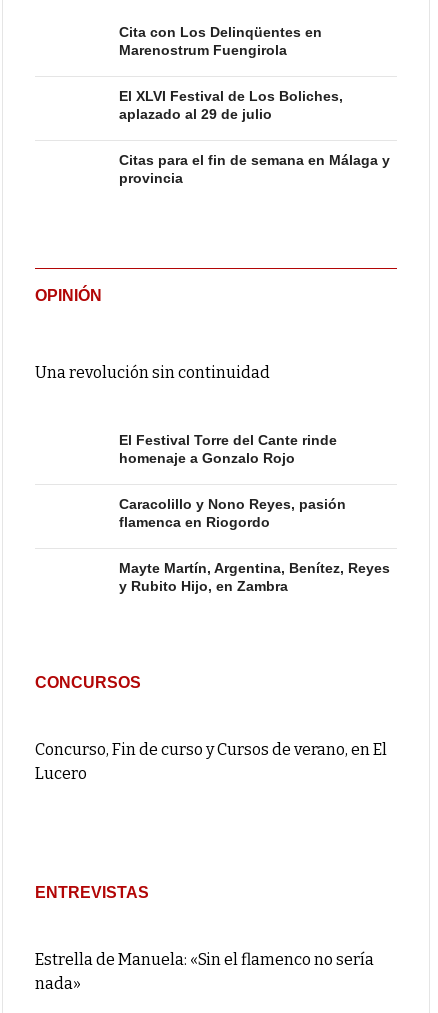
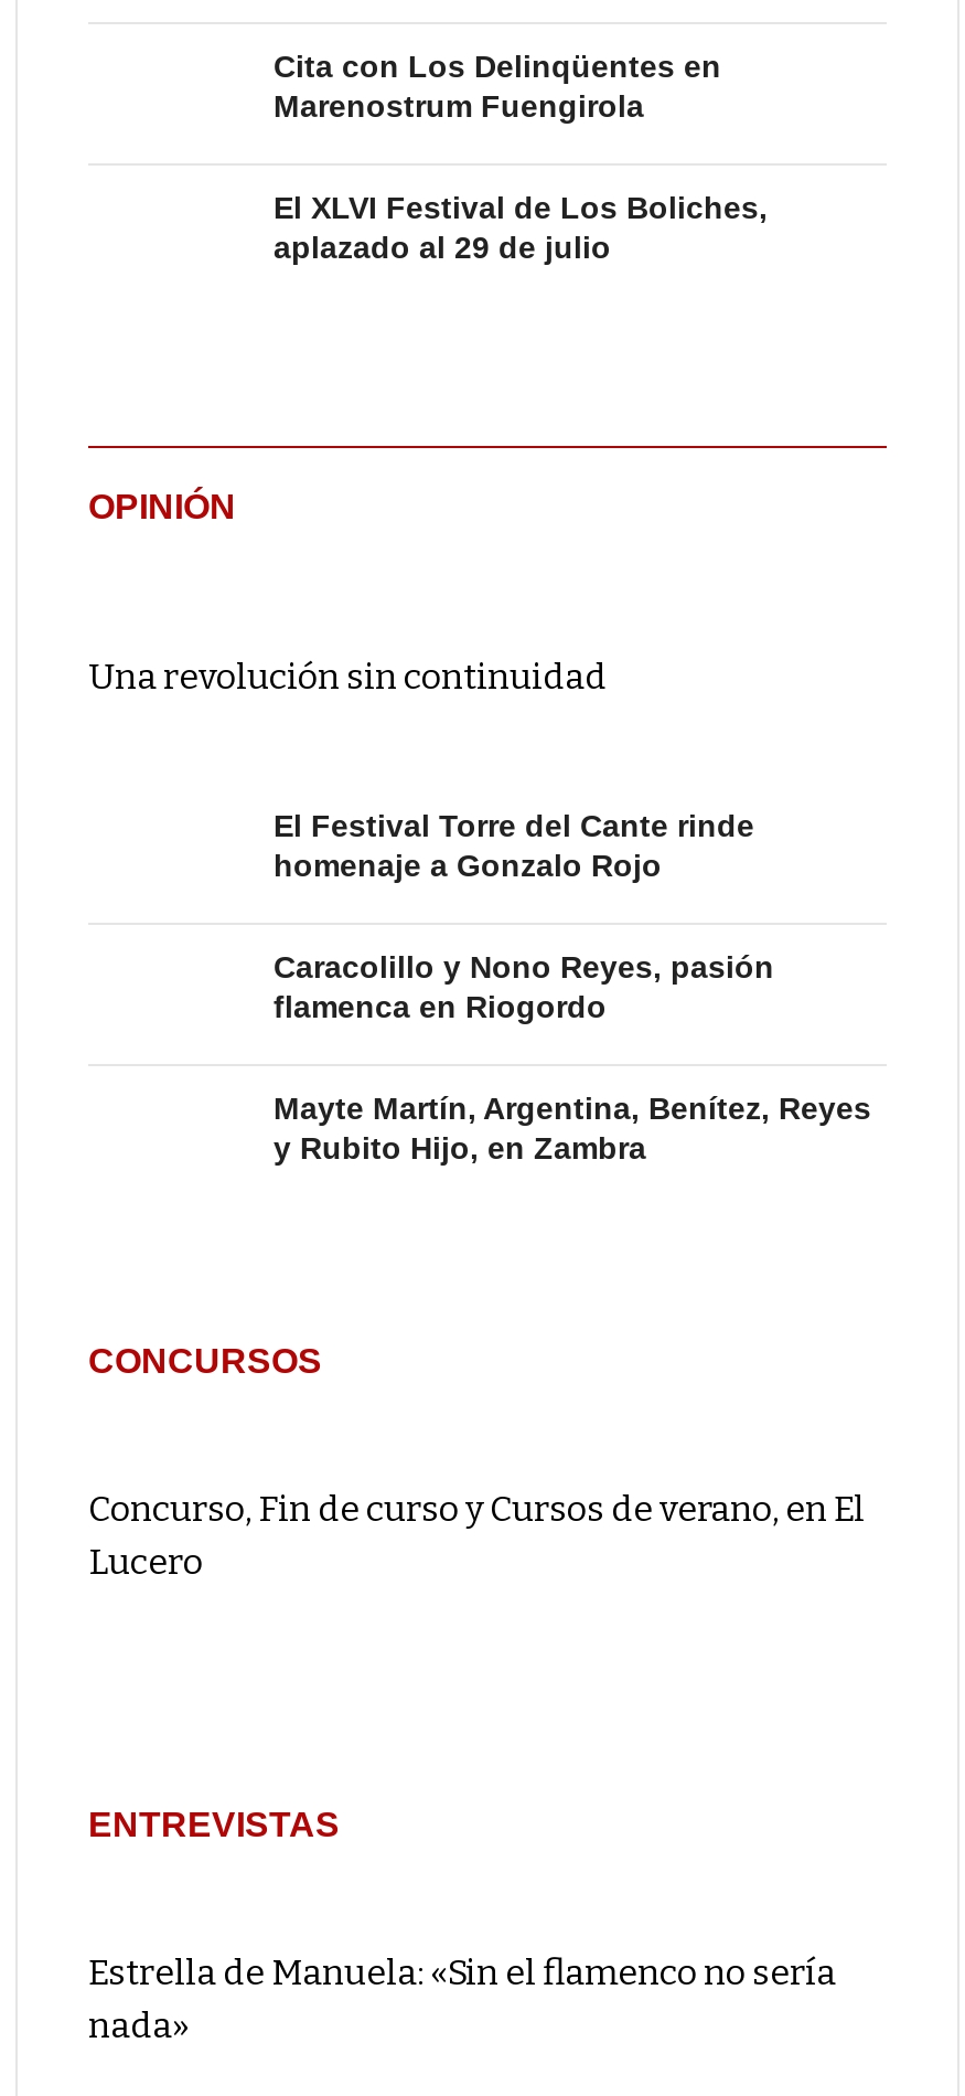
[119,152,390,186] Citas para el fin de semana en Málaga y | provincia -> none

